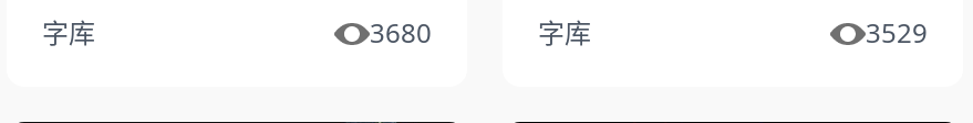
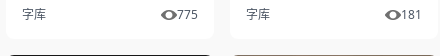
[370,14,432,52] 3680 -> [177,6,198,23] 775
[866,14,928,52] 3529 -> [401,6,422,23] 181

